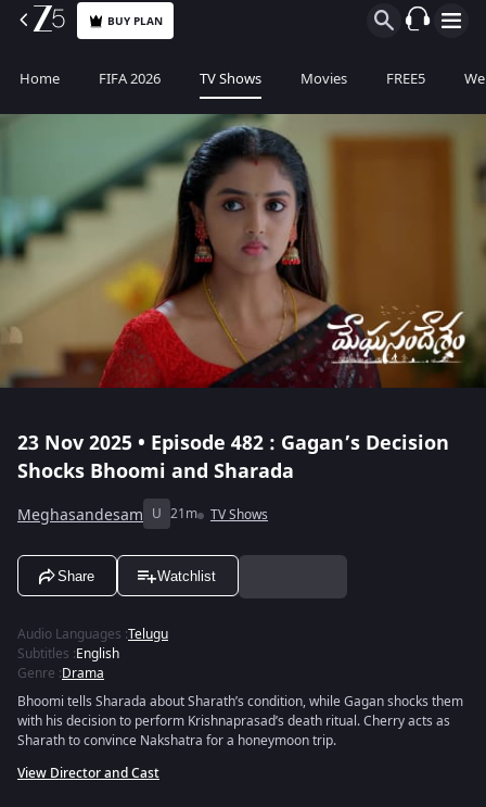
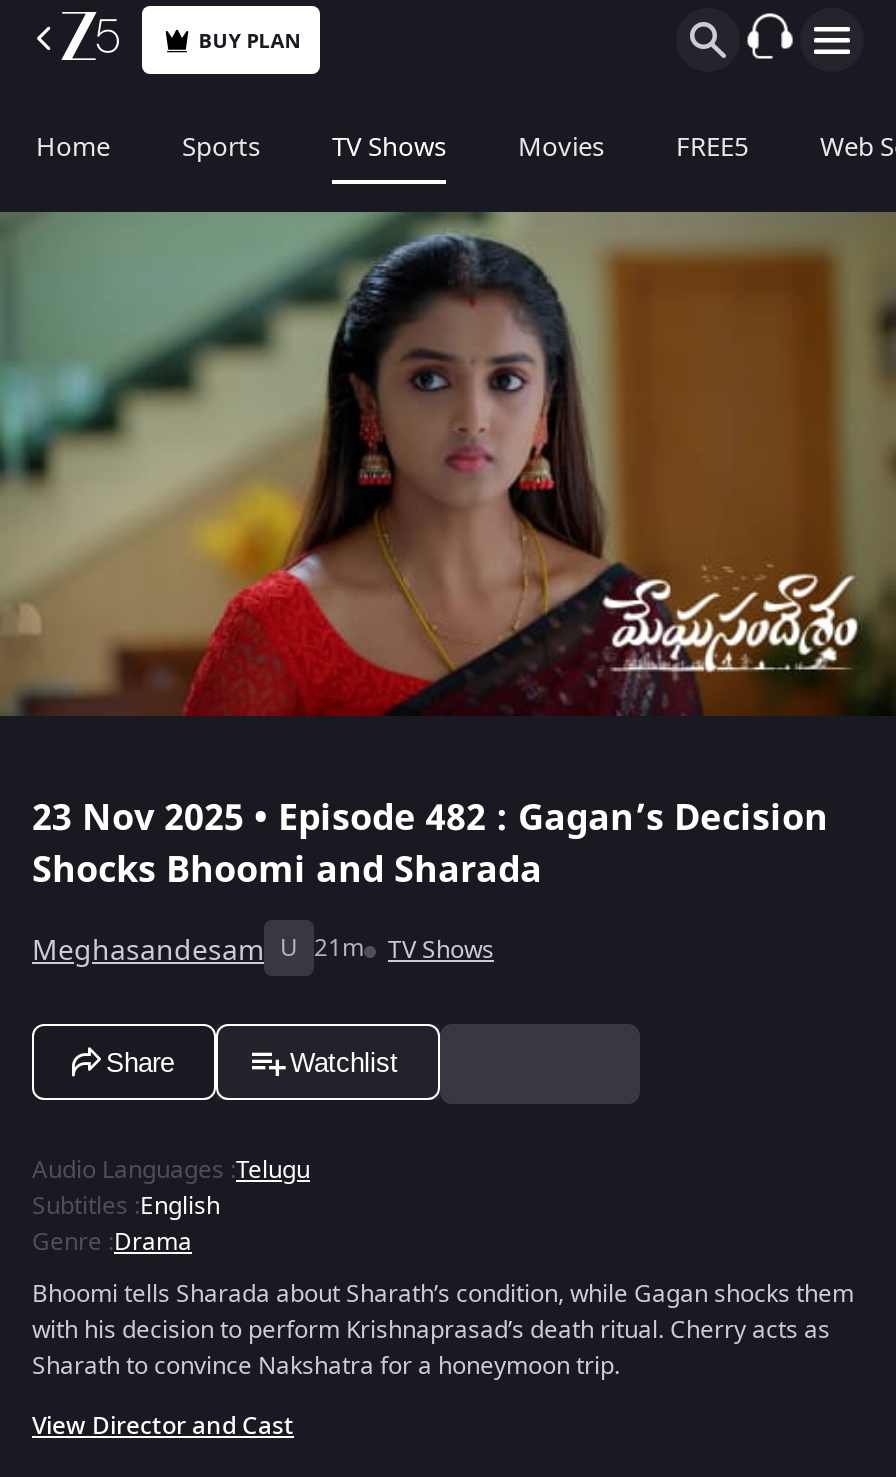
[99,68,161,89] FIFA 2026 -> [182,128,260,166] Sports

